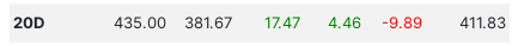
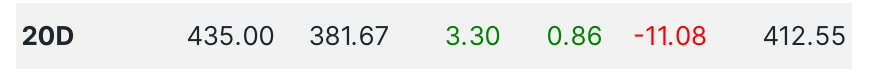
[265,13,301,32] 17.47 -> [444,19,500,51] 3.30
[328,13,362,32] 4.46 -> [546,19,602,51] 0.86
[382,13,422,32] -9.89 -> [633,19,707,51] -11.08
[460,13,506,32] 411.83 -> [762,19,846,51] 412.55

